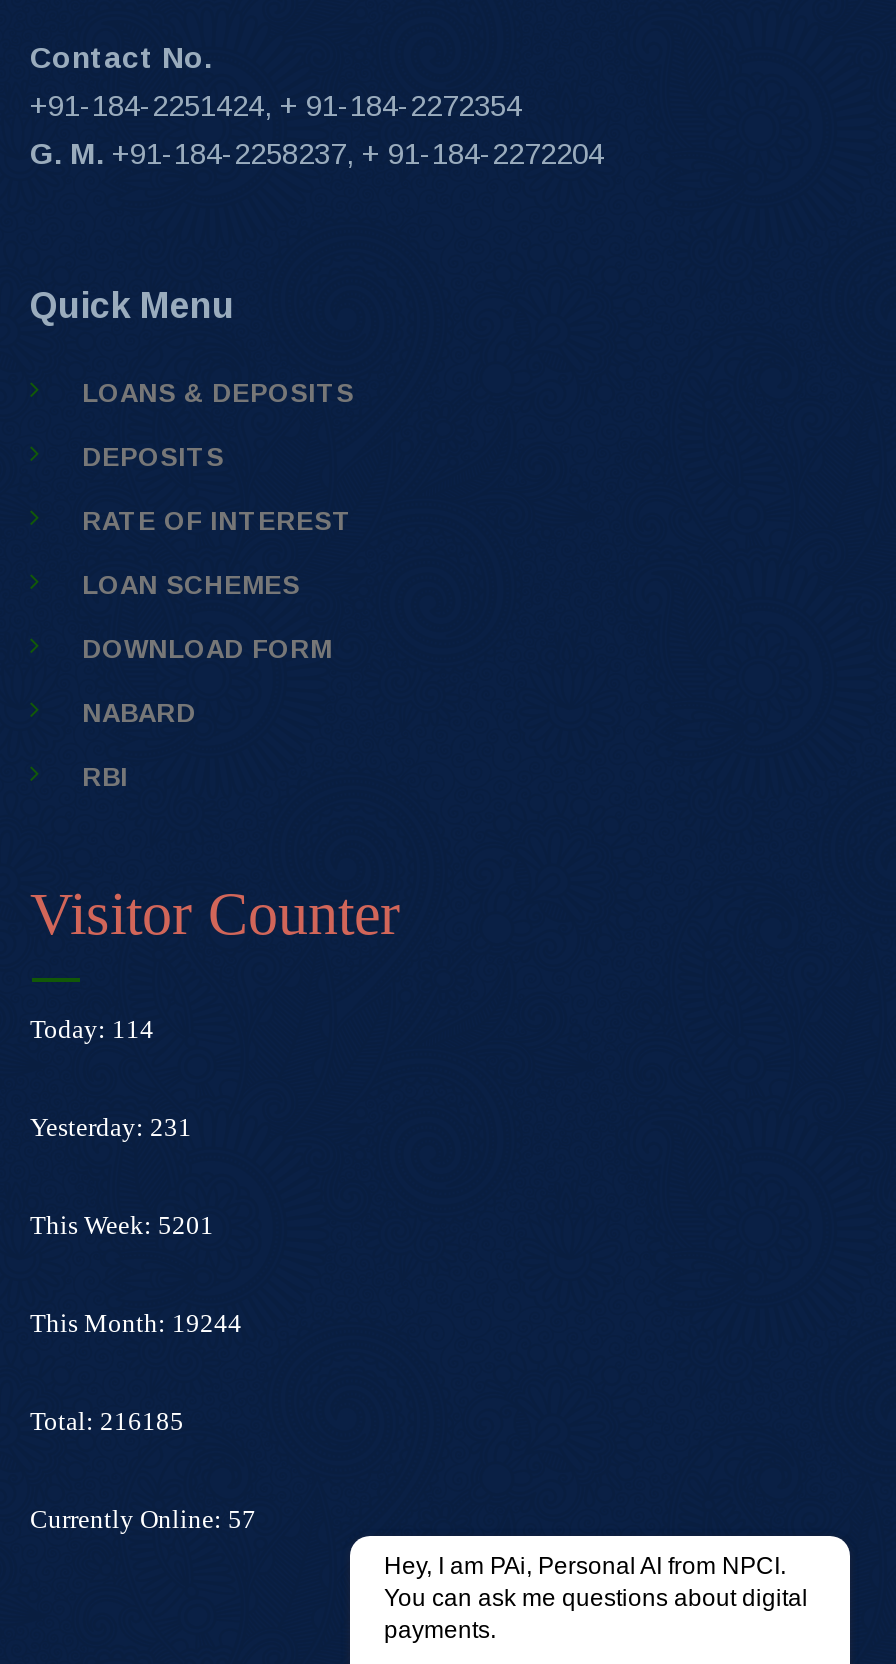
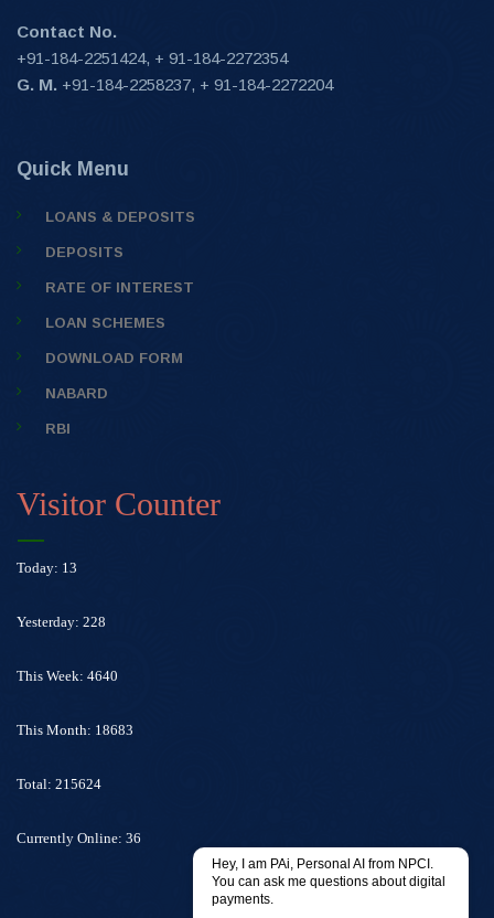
[30,1014,154,1044] Today: 114 -> [17,559,77,576] Today: 13
[30,1112,192,1142] Yesterday: 231 -> [17,613,106,630] Yesterday: 228
[30,1210,214,1240] This Week: 5201 -> [17,667,118,684] This Week: 4640
[30,1308,242,1338] This Month: 19244 -> [17,721,133,738] This Month: 18683
[30,1406,184,1436] Total: 216185 -> [17,776,101,792] Total: 215624
[30,1504,256,1534] Currently Online: 57 -> [17,830,141,846] Currently Online: 36

